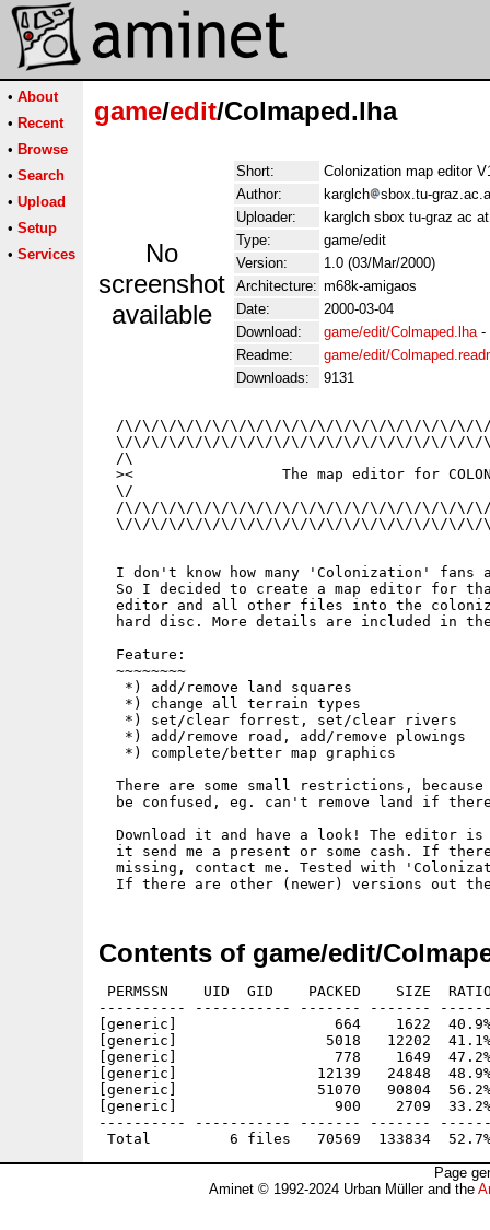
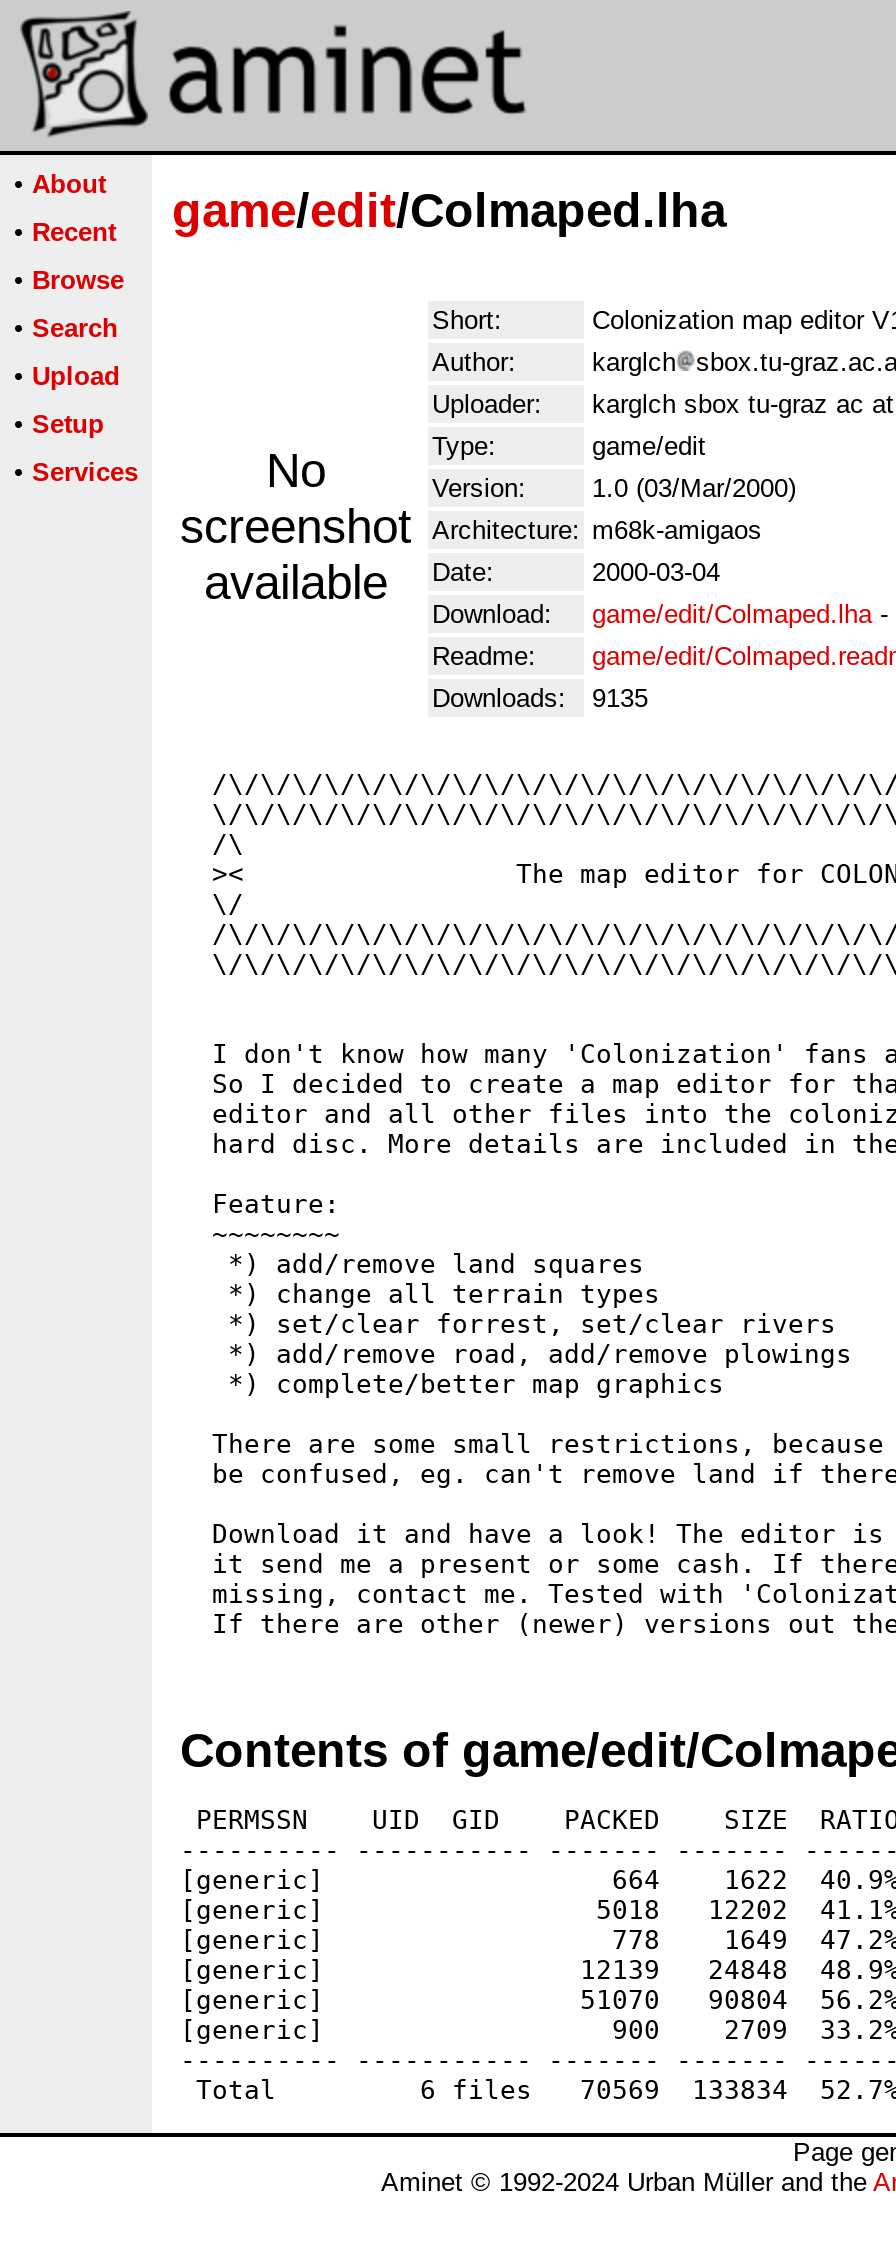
[236,370,354,386] Downloads: 9131 -> [432,683,648,713] Downloads: 9135

